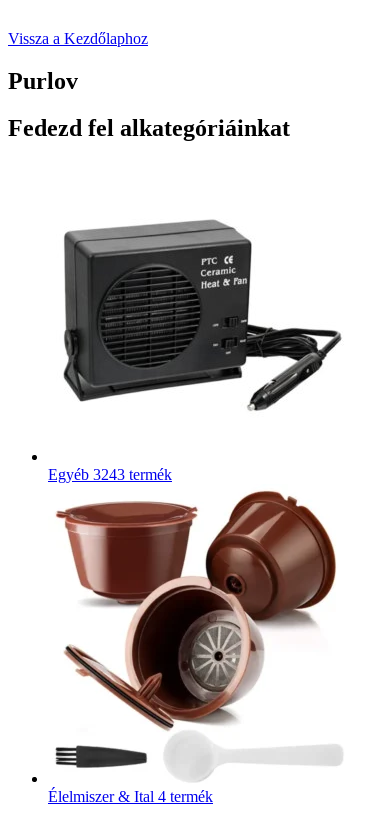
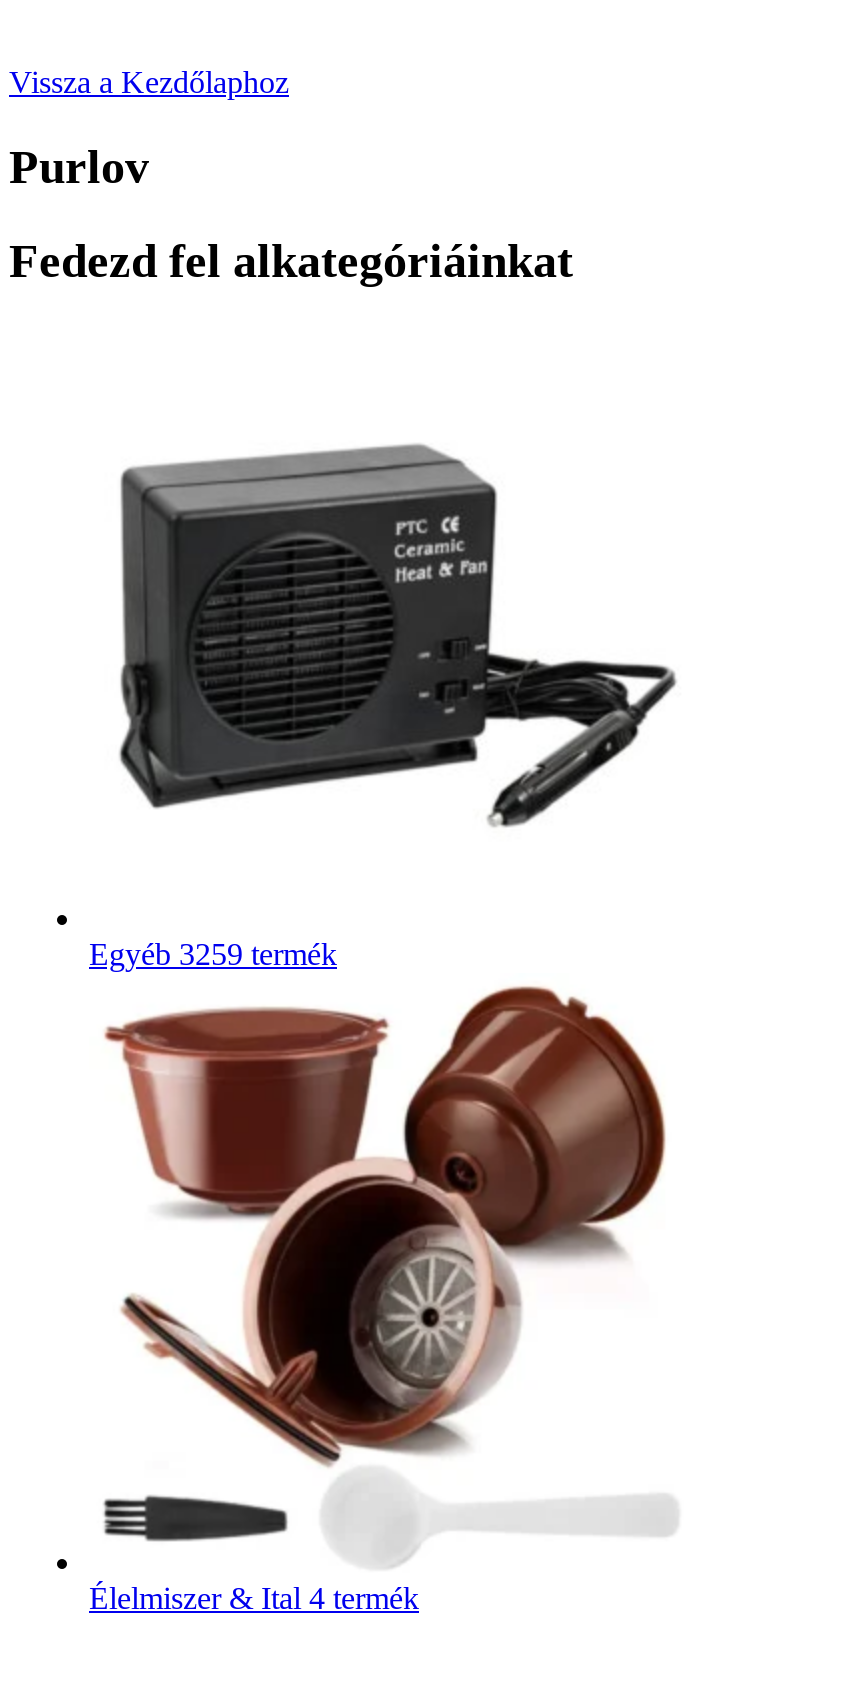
[48,466,172,483] Egyéb 3243 termék -> [89,936,337,970] Egyéb 3259 termék

